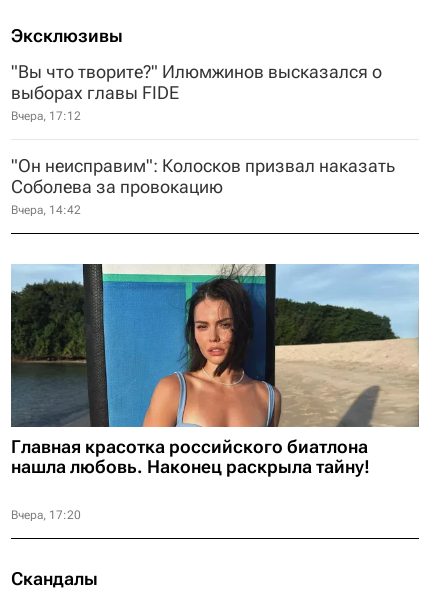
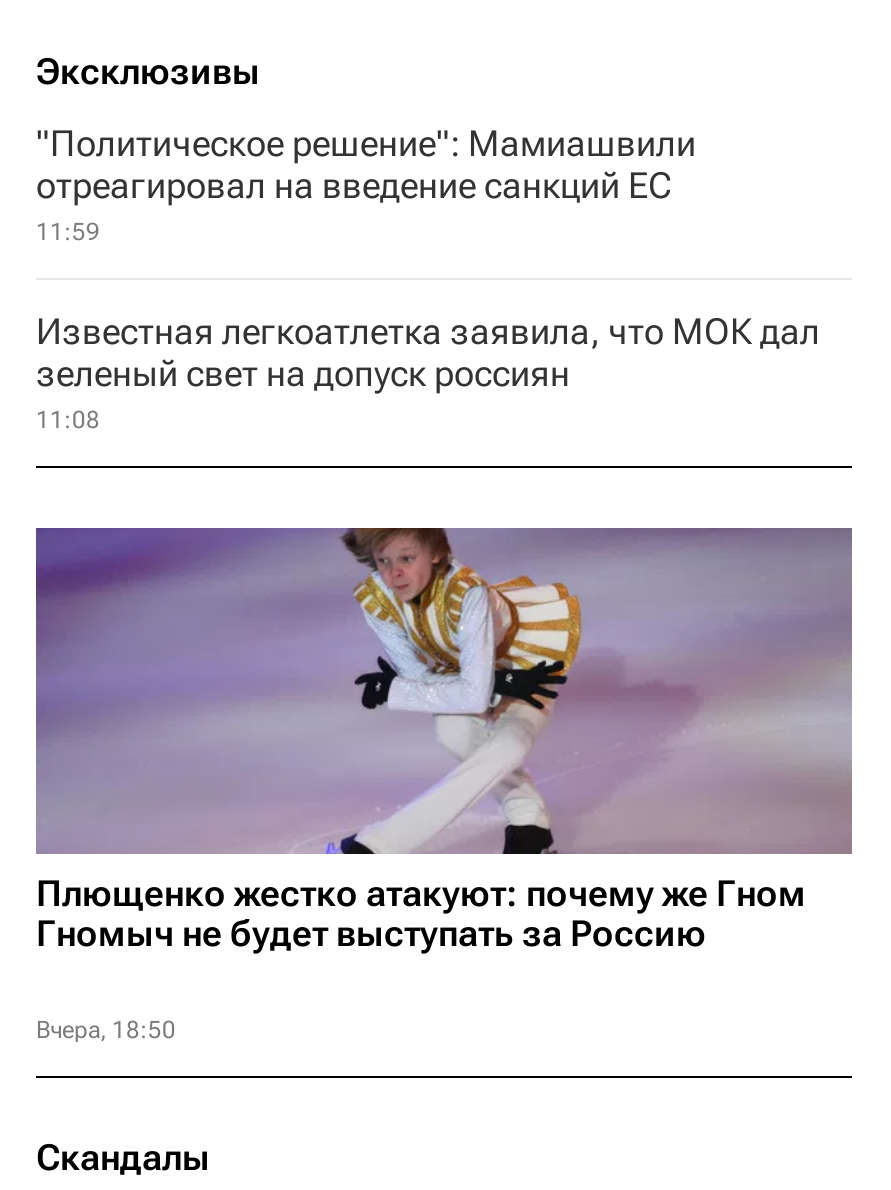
[11,61,382,123] "Вы что творите?" Илюмжинов высказался о | выборах главы FIDE | Вчера, 17:12 -> [36,122,696,246] "Политическое решение": Мамиашвили | отреагировал на введение санкций ЕС | 11:59
[11,155,395,217] "Он неисправим": Колосков призвал наказать | Соболева за провокацию | Вчера, 14:42 -> [36,310,820,434] Известная легкоатлетка заявила, что МОК дал | зеленый свет на допуск россиян | 11:08
[10,263,419,477] [image] | Главная красотка российского биатлона | нашла любовь. Наконец раскрыла тайну! -> [34,526,854,954] [image] | Плющенко жестко атакуют: почему же Гном | Гномыч не будет выступать за Россию
[11,508,81,522] Вчера, 17:20 -> [36,1016,176,1044] Вчера, 18:50

